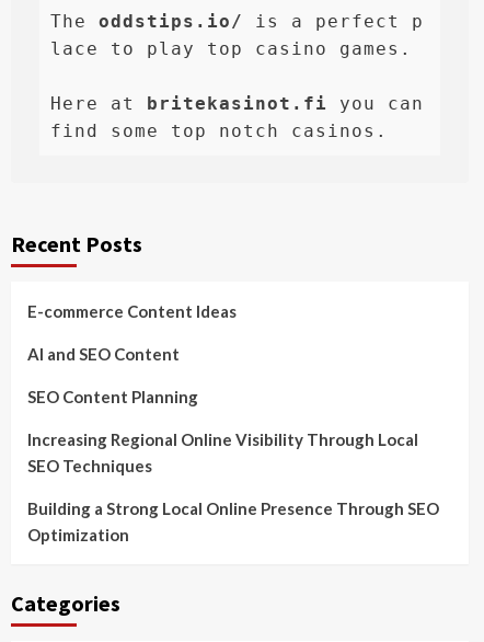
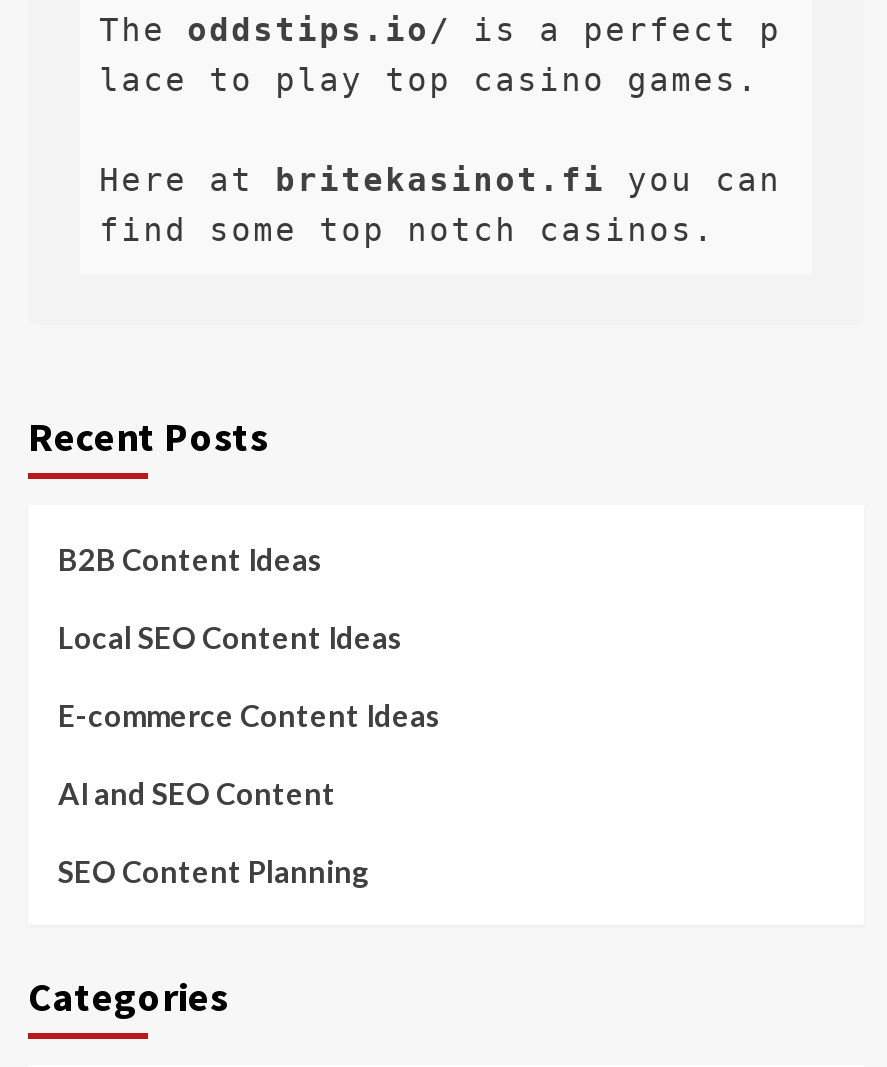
none -> [58,542,402,656] B2B Content Ideas | Local SEO Content Ideas
moved [27,302,237,407] -> [58,698,440,890]: E-commerce Content Ideas | AI and SEO Content | SEO Content Planning
[27,430,439,545] Increasing Regional Online Visibility Through Local | SEO Techniques | Building a Strong Local Online Presence Through SEO | Optimization -> none

